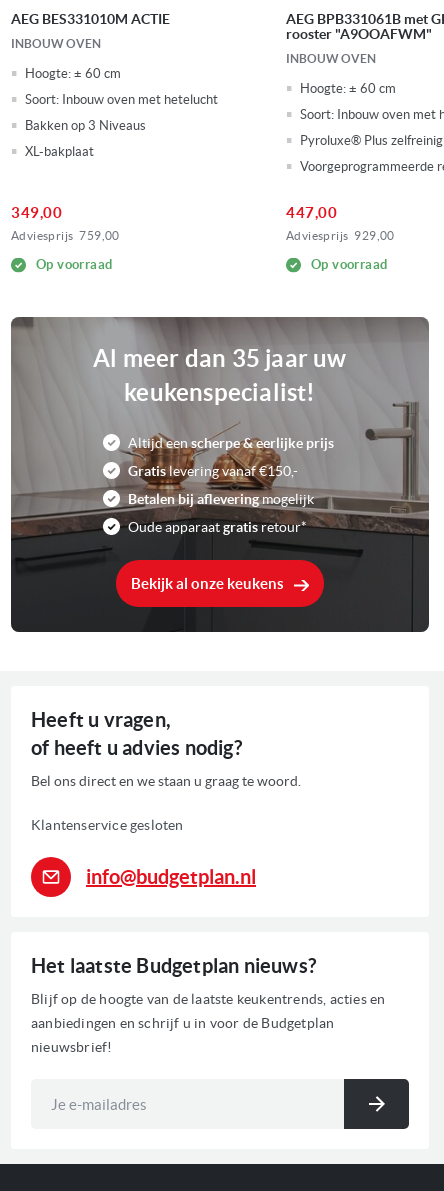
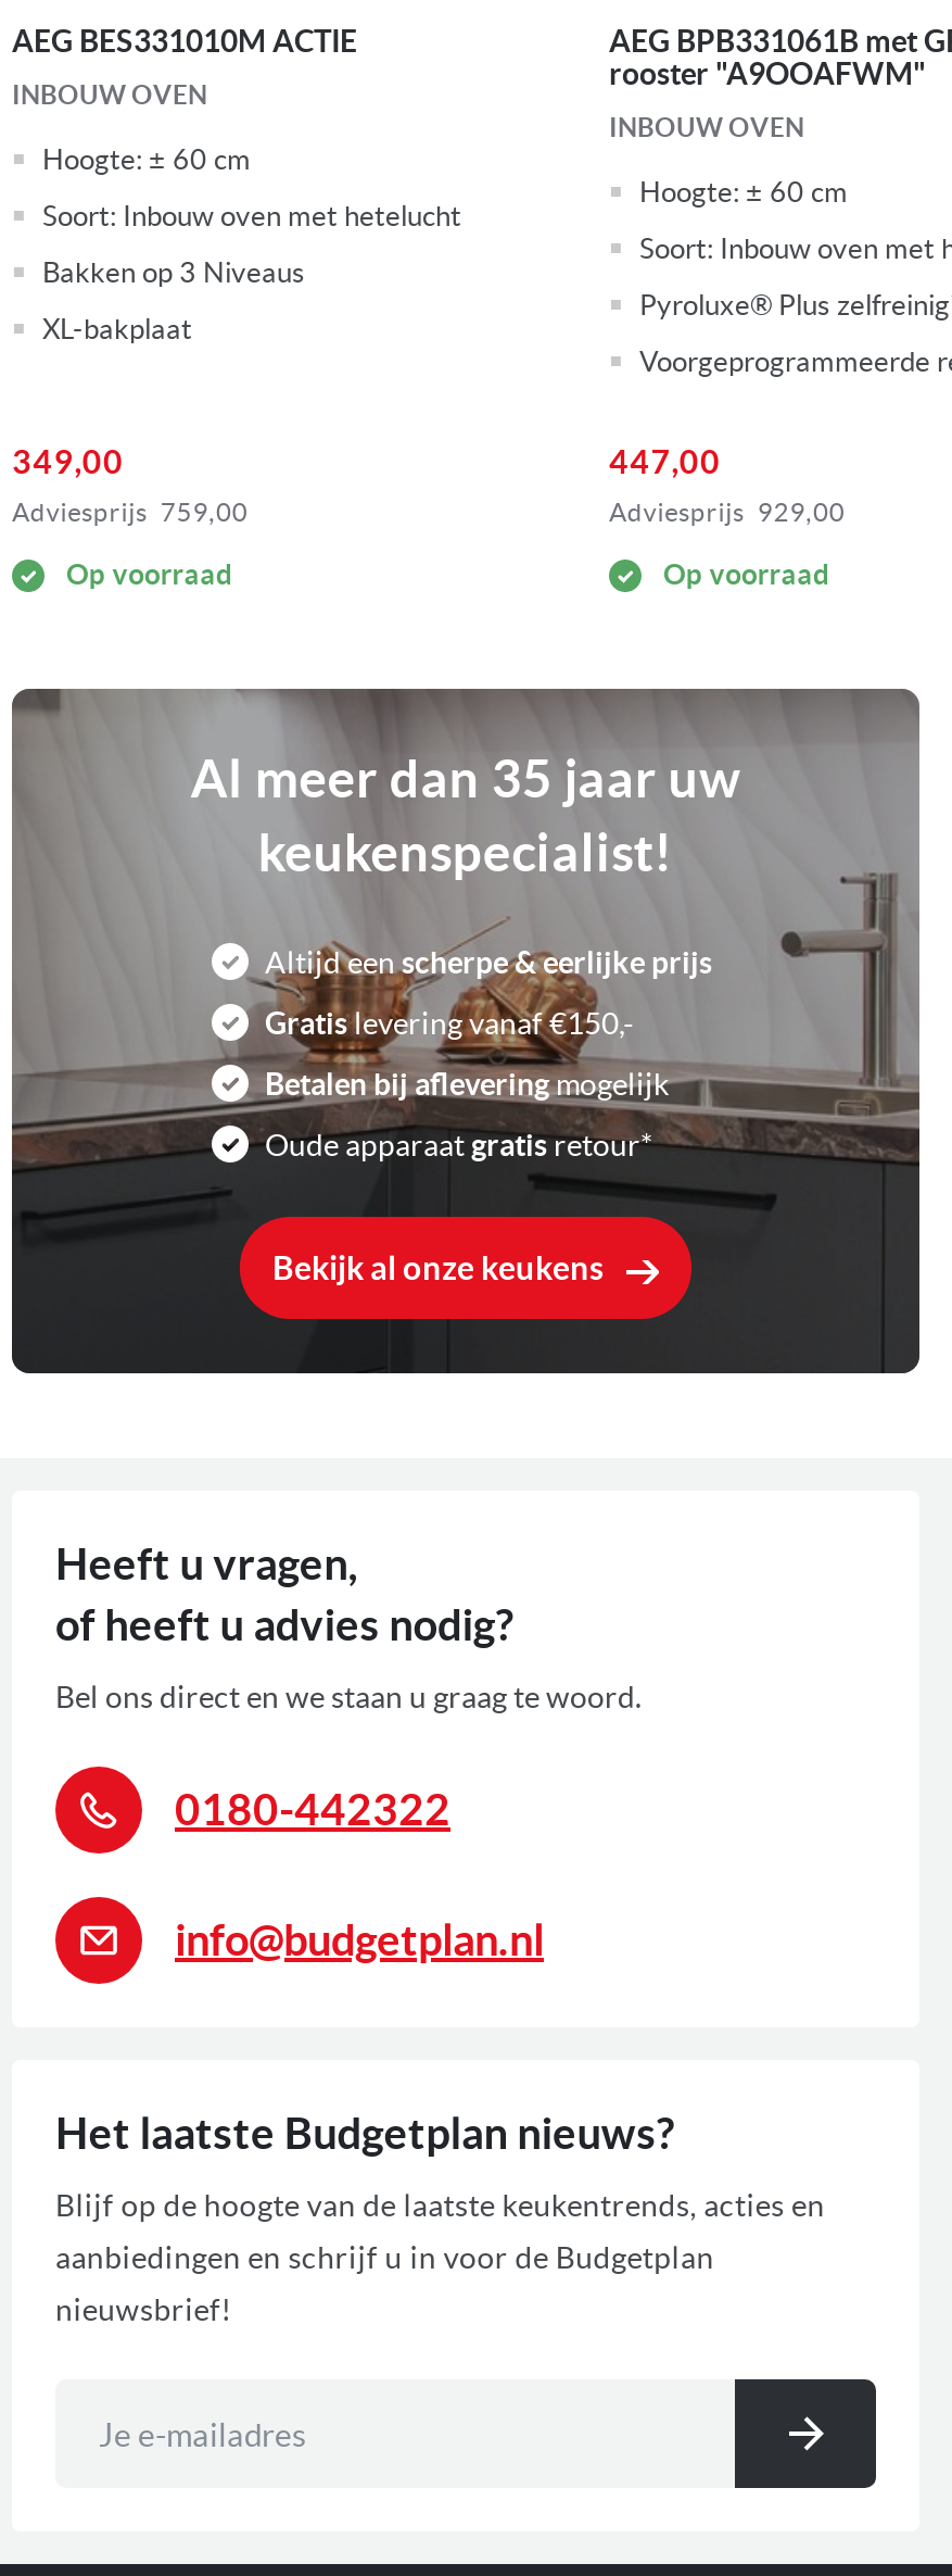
[31,817,184,833] Klantenservice gesloten -> [175,1784,450,1834] 0180-442322

